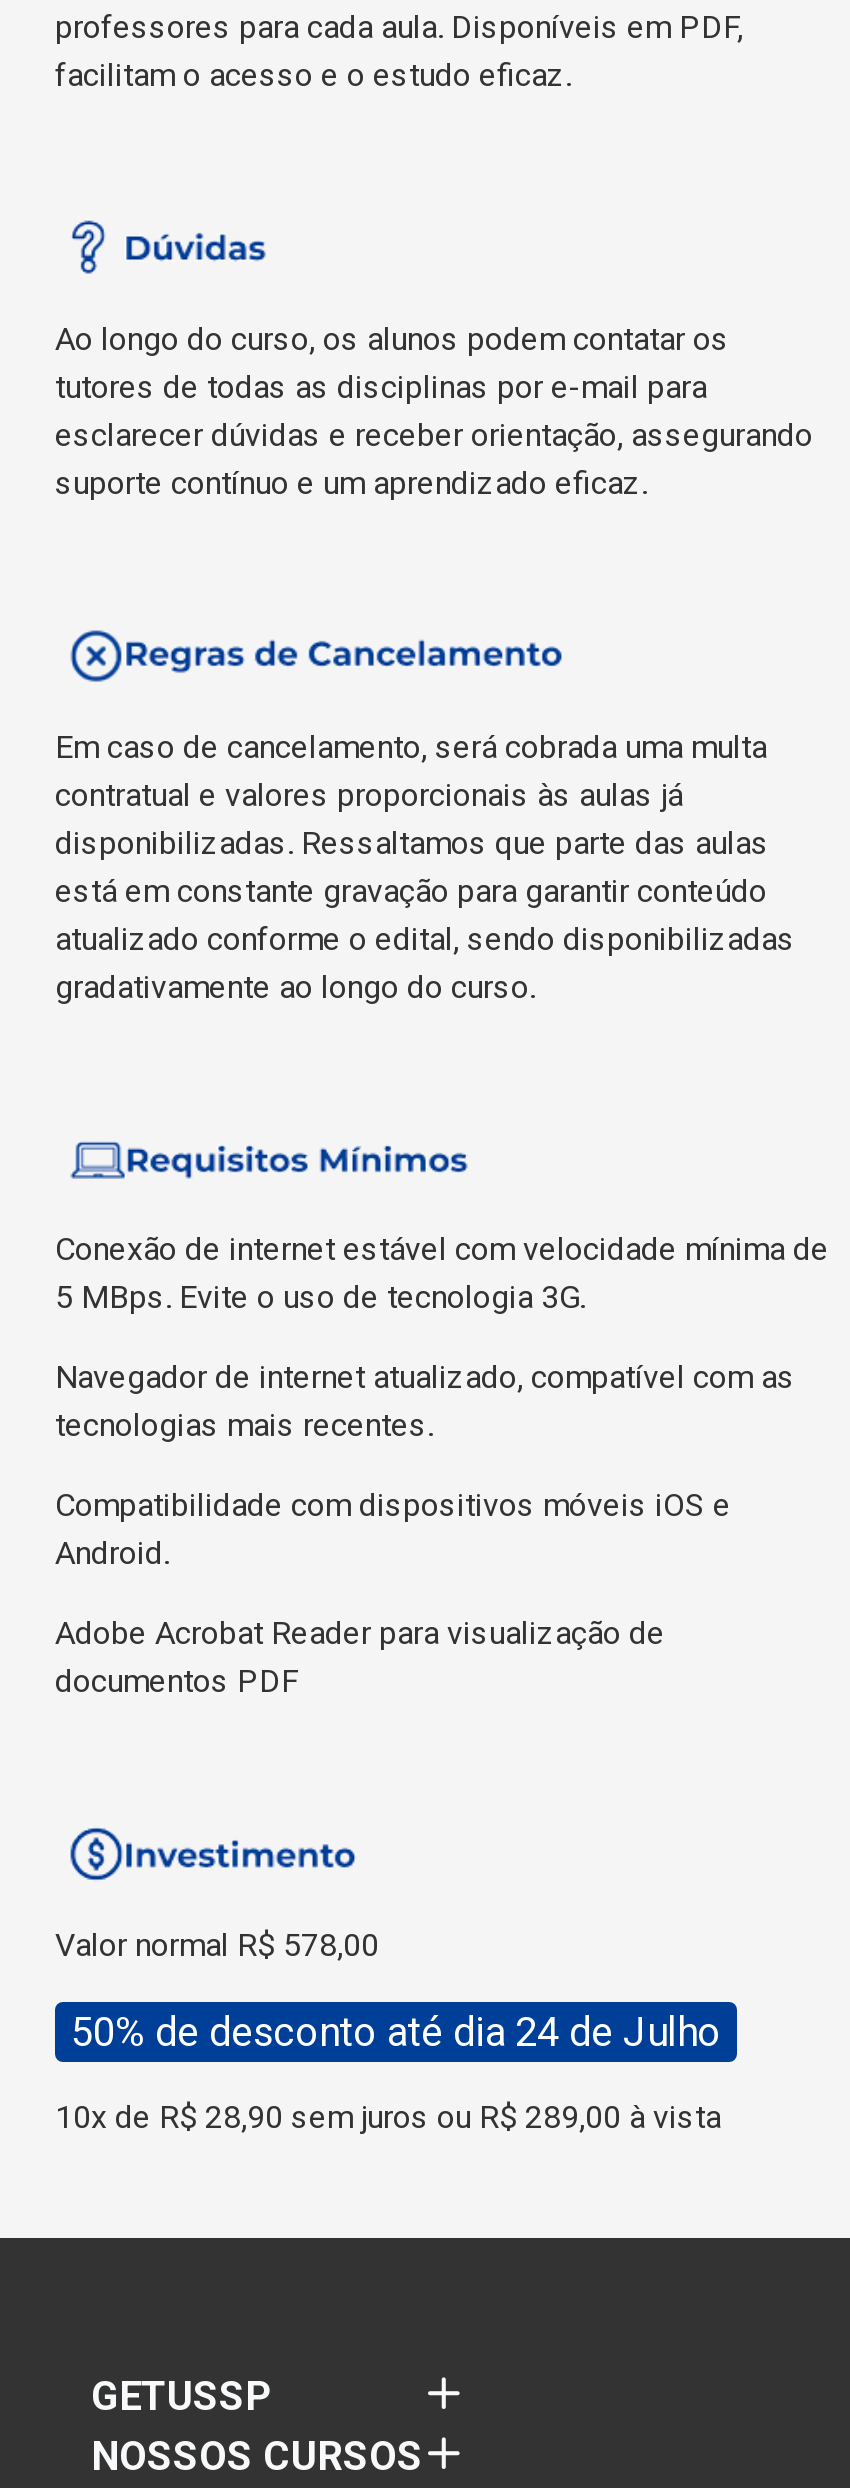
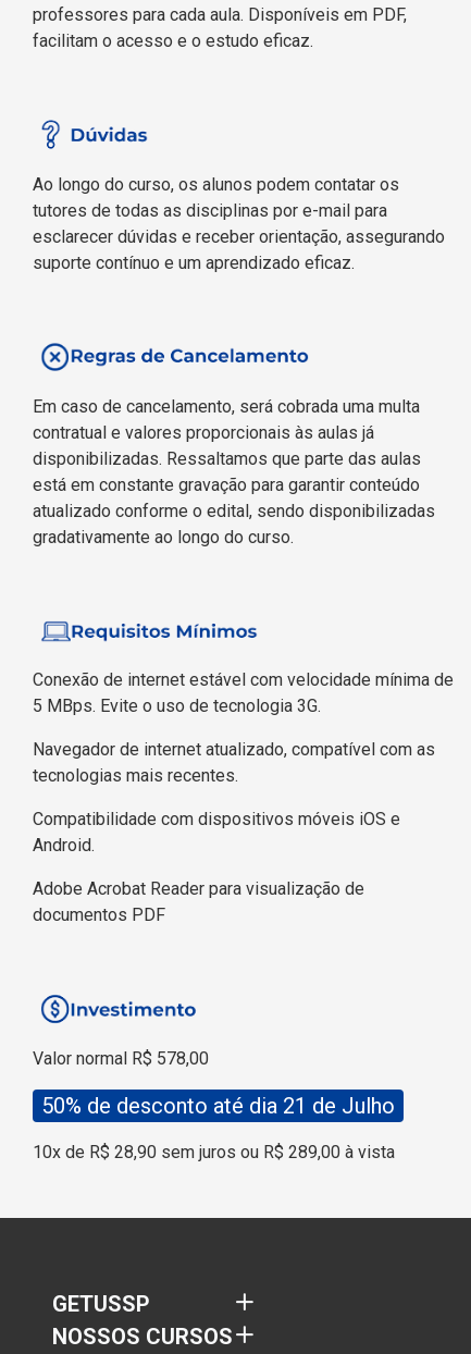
[71,2008,721,2056] 50% de desconto até dia 24 de Julho -> [41,1093,395,1119] 50% de desconto até dia 21 de Julho

